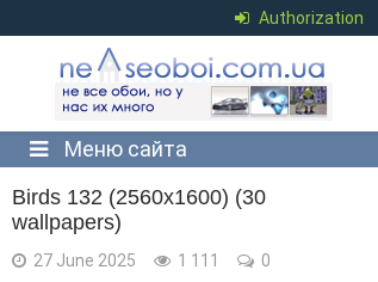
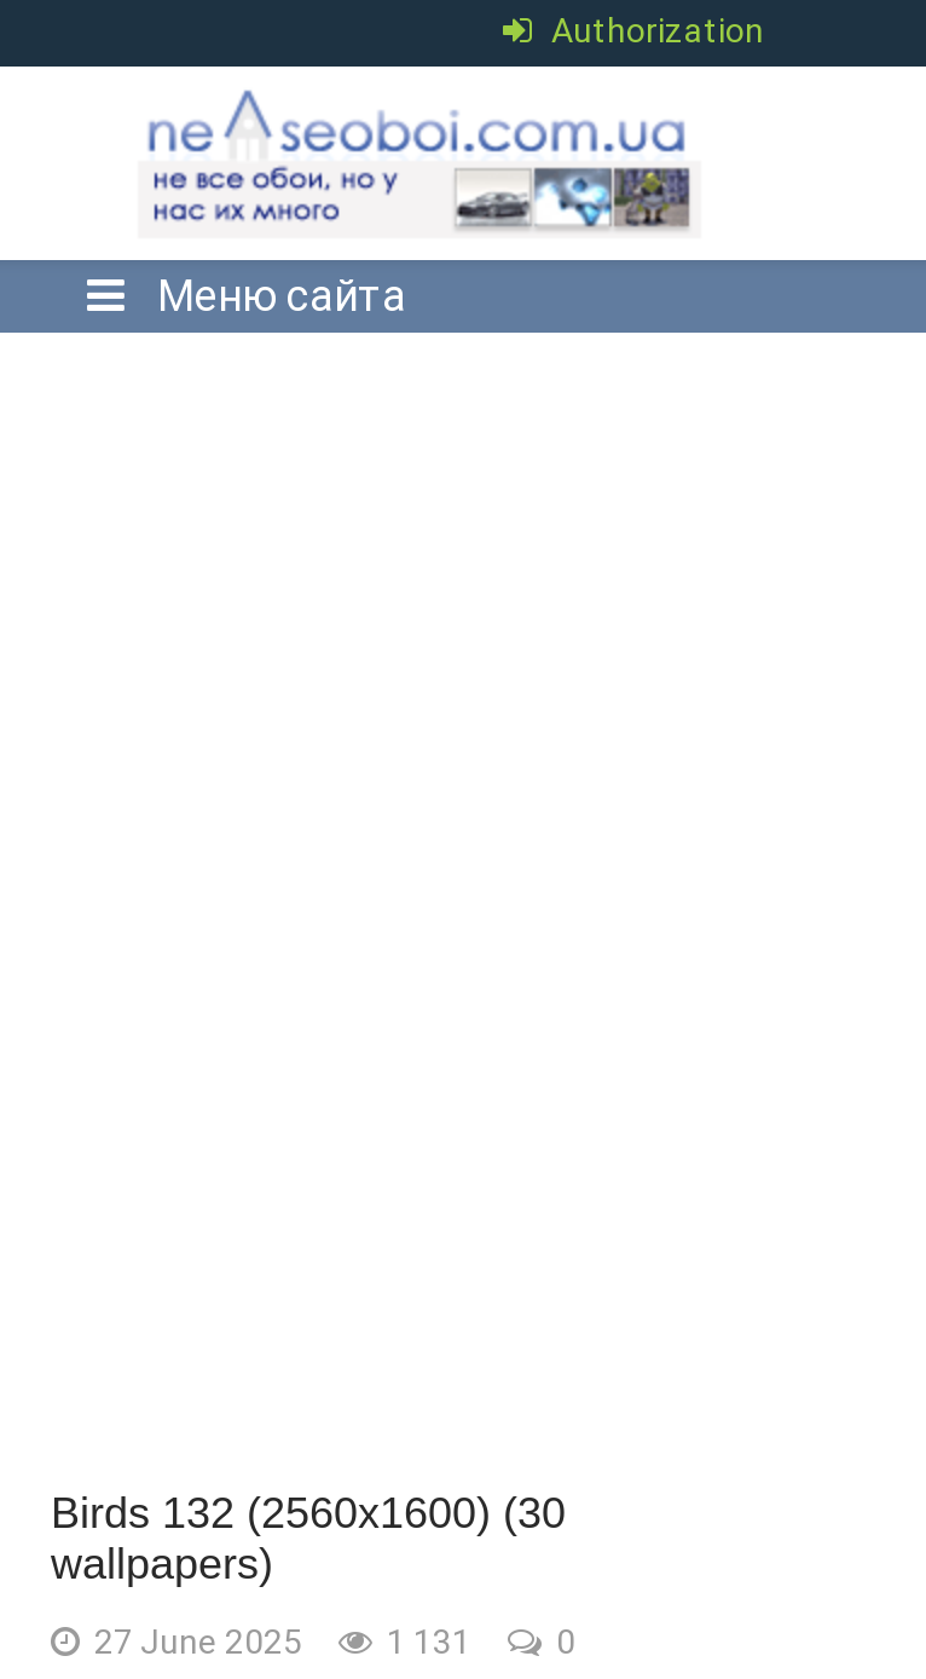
[30,251,271,270] 27 June 2025 1 111 0 -> [87,1622,575,1661] 27 June 2025 1 131 0

